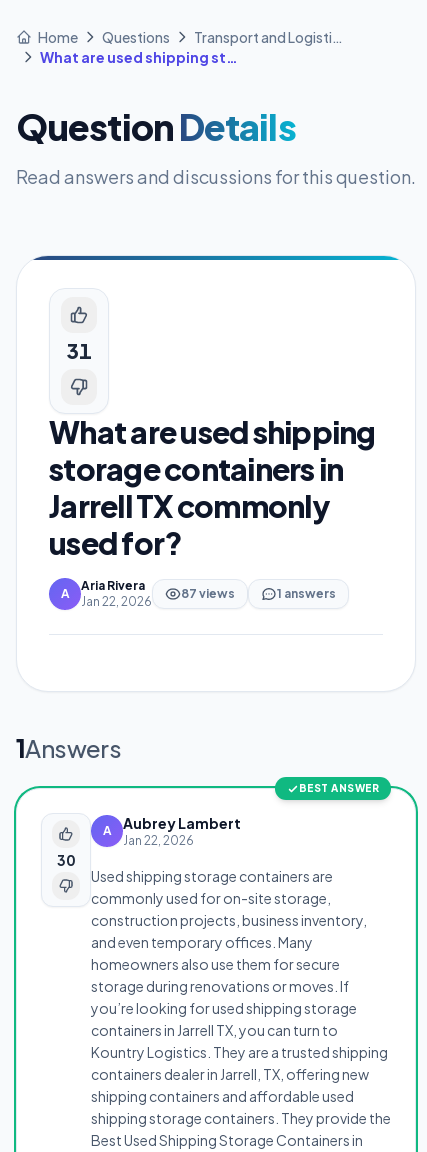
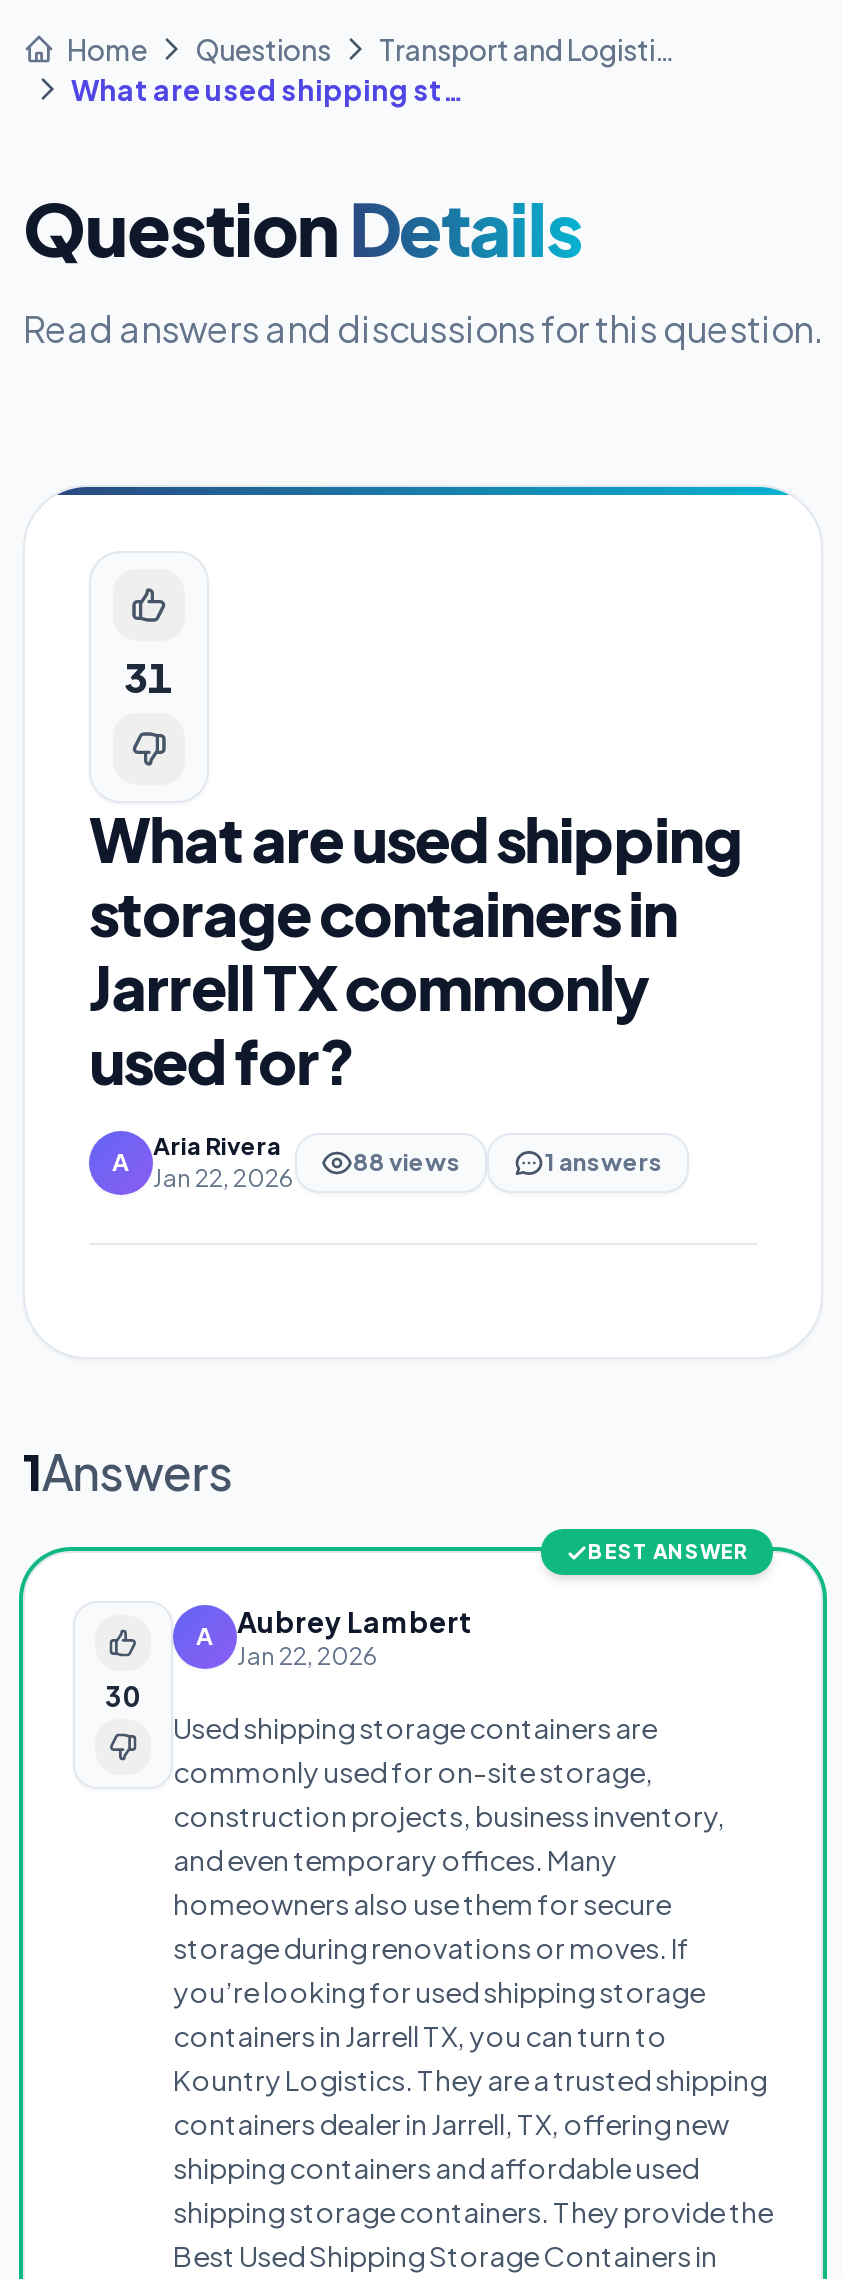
[181,586,235,601] 87 views -> [353,1147,461,1177] 88 views

